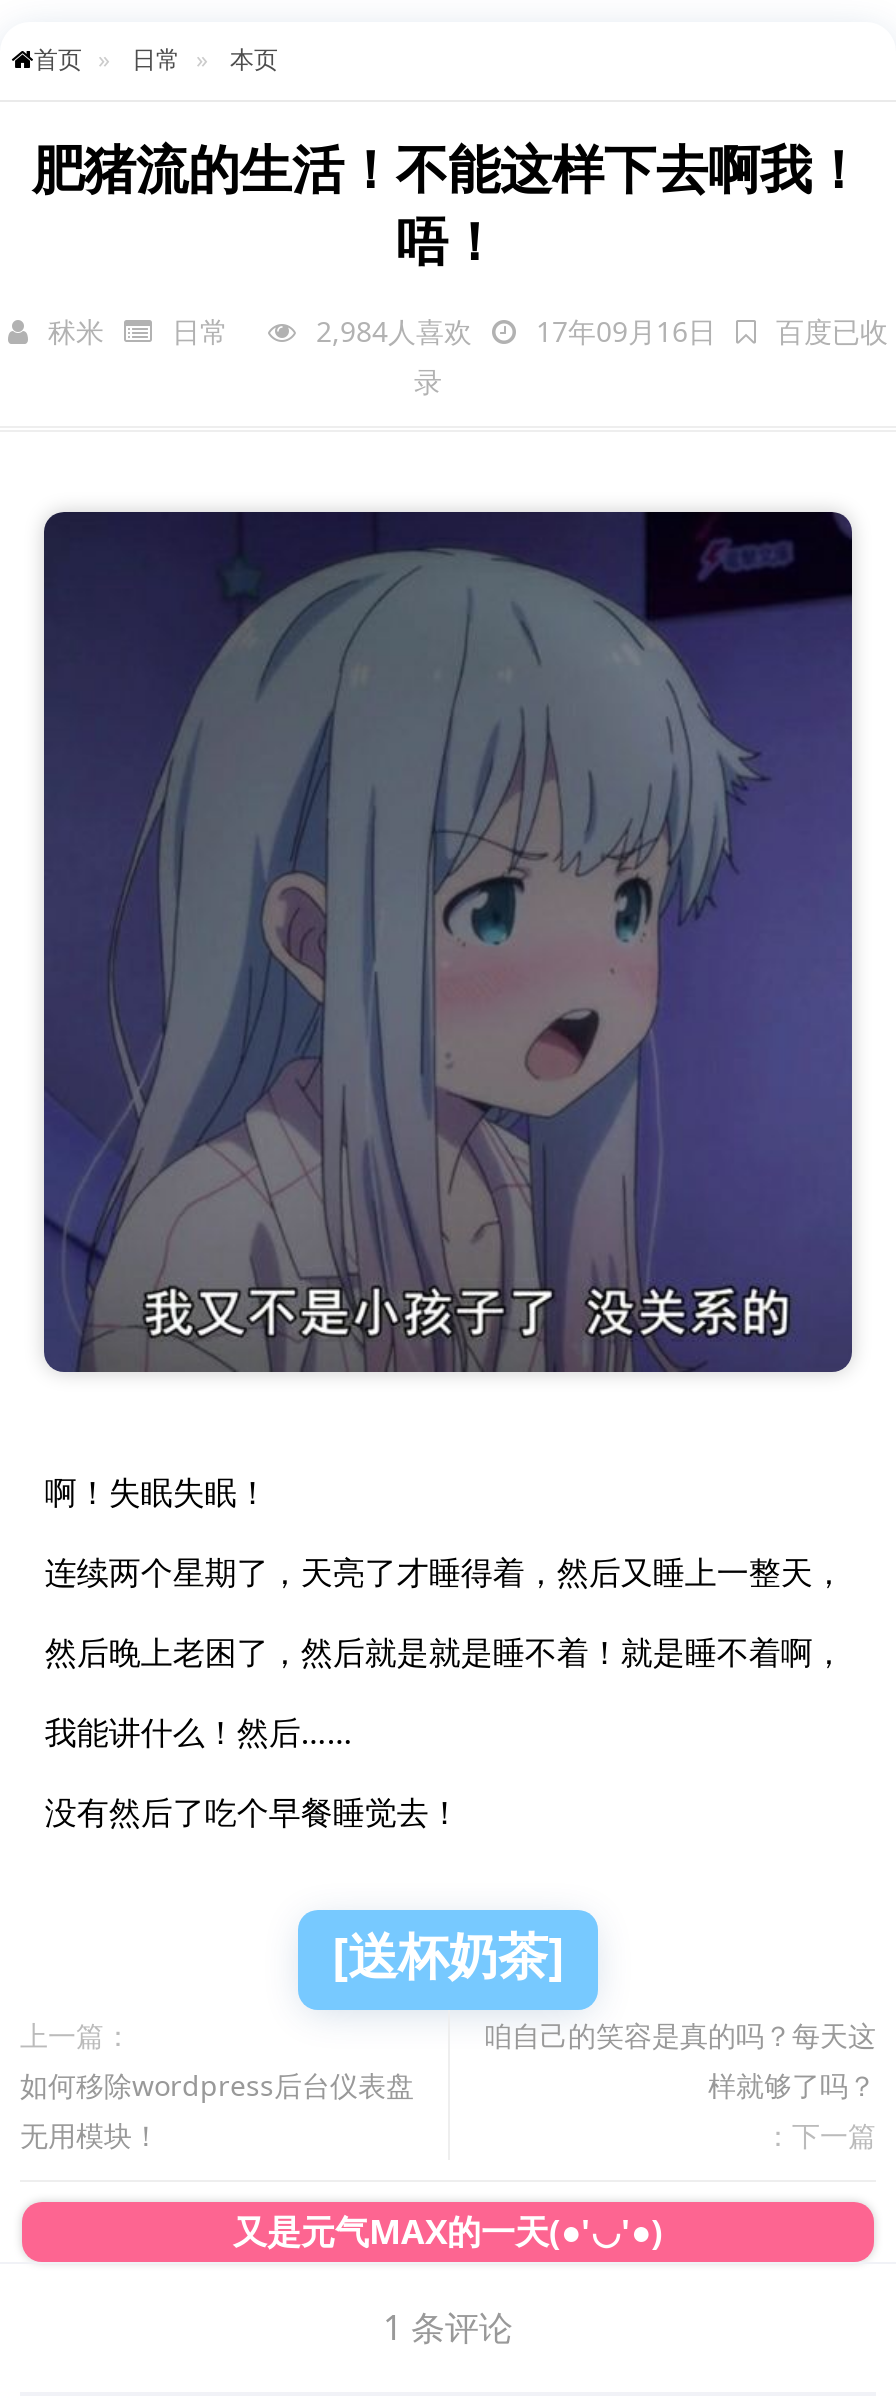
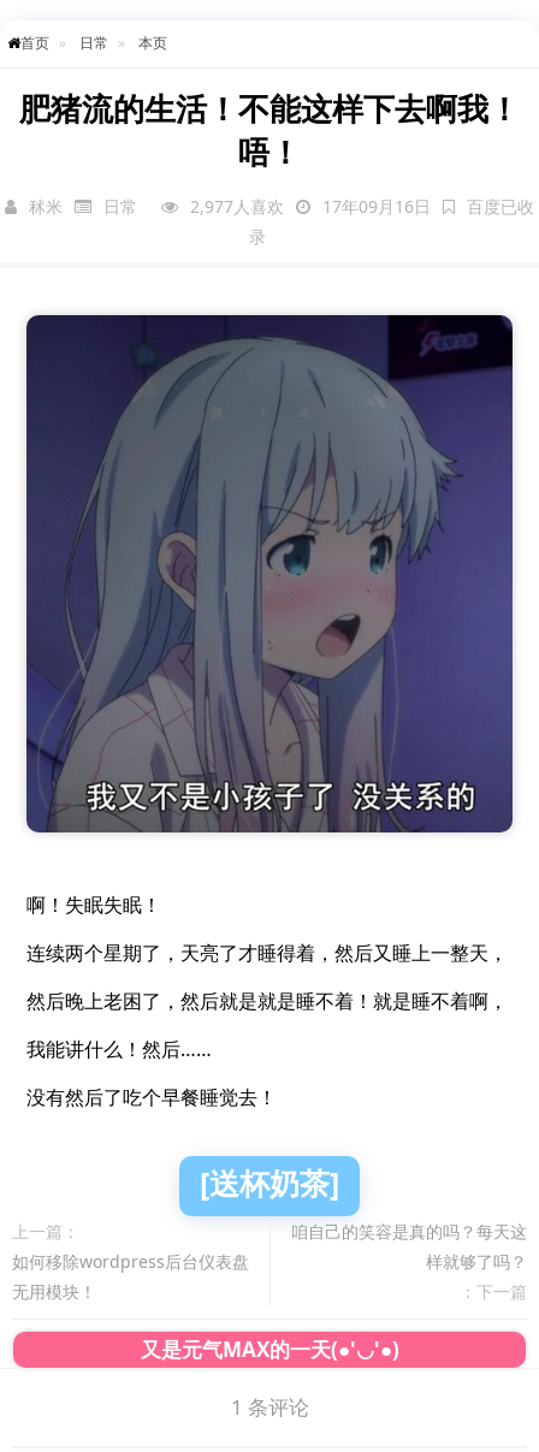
[316,313,888,351] 2,984人喜欢 17年09月16日 百度已收 -> [190,195,534,218] 2,977人喜欢 17年09月16日 百度已收

